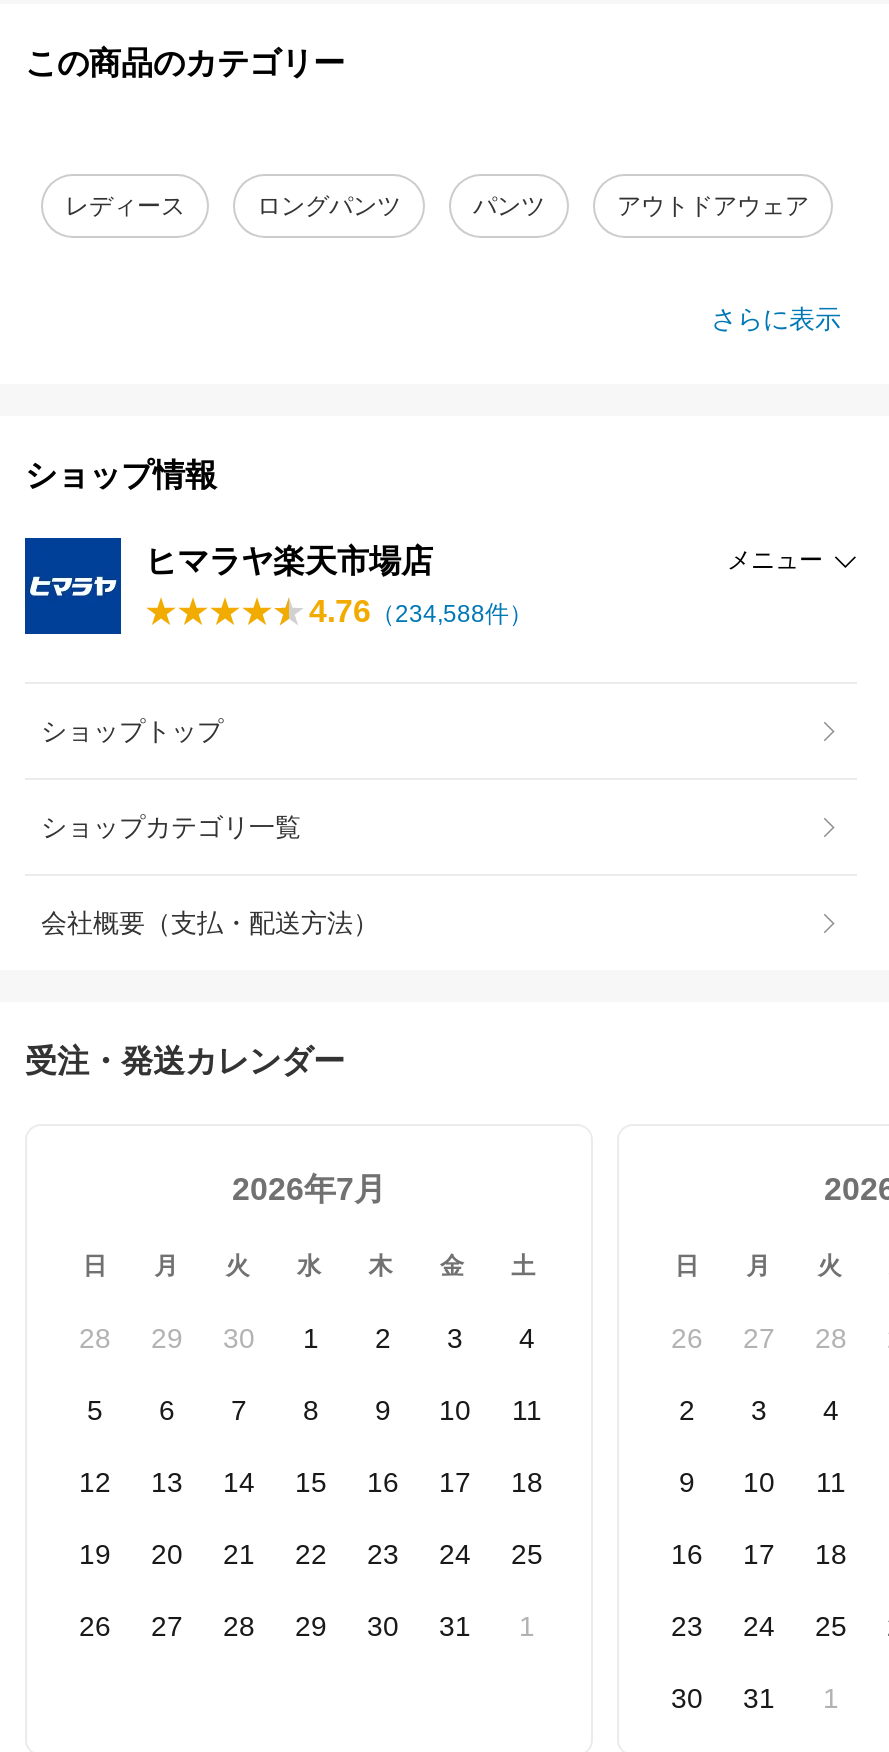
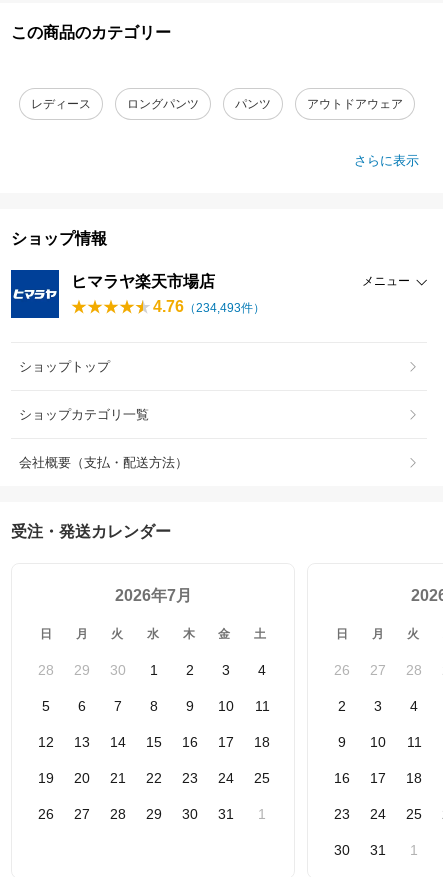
[309,594,533,628] 4.76（234,588件） -> [153,298,265,315] 4.76（234,493件）

